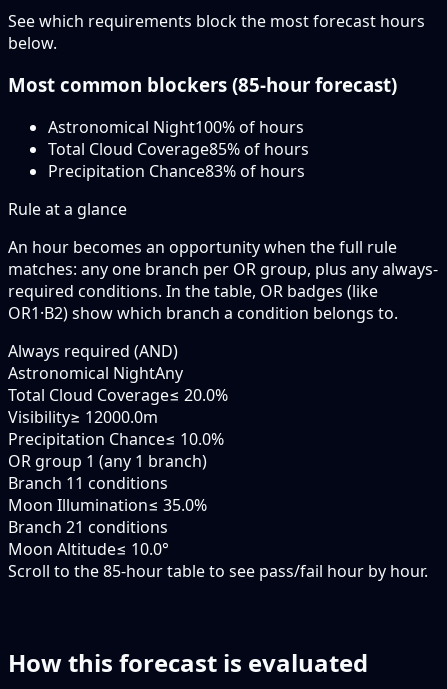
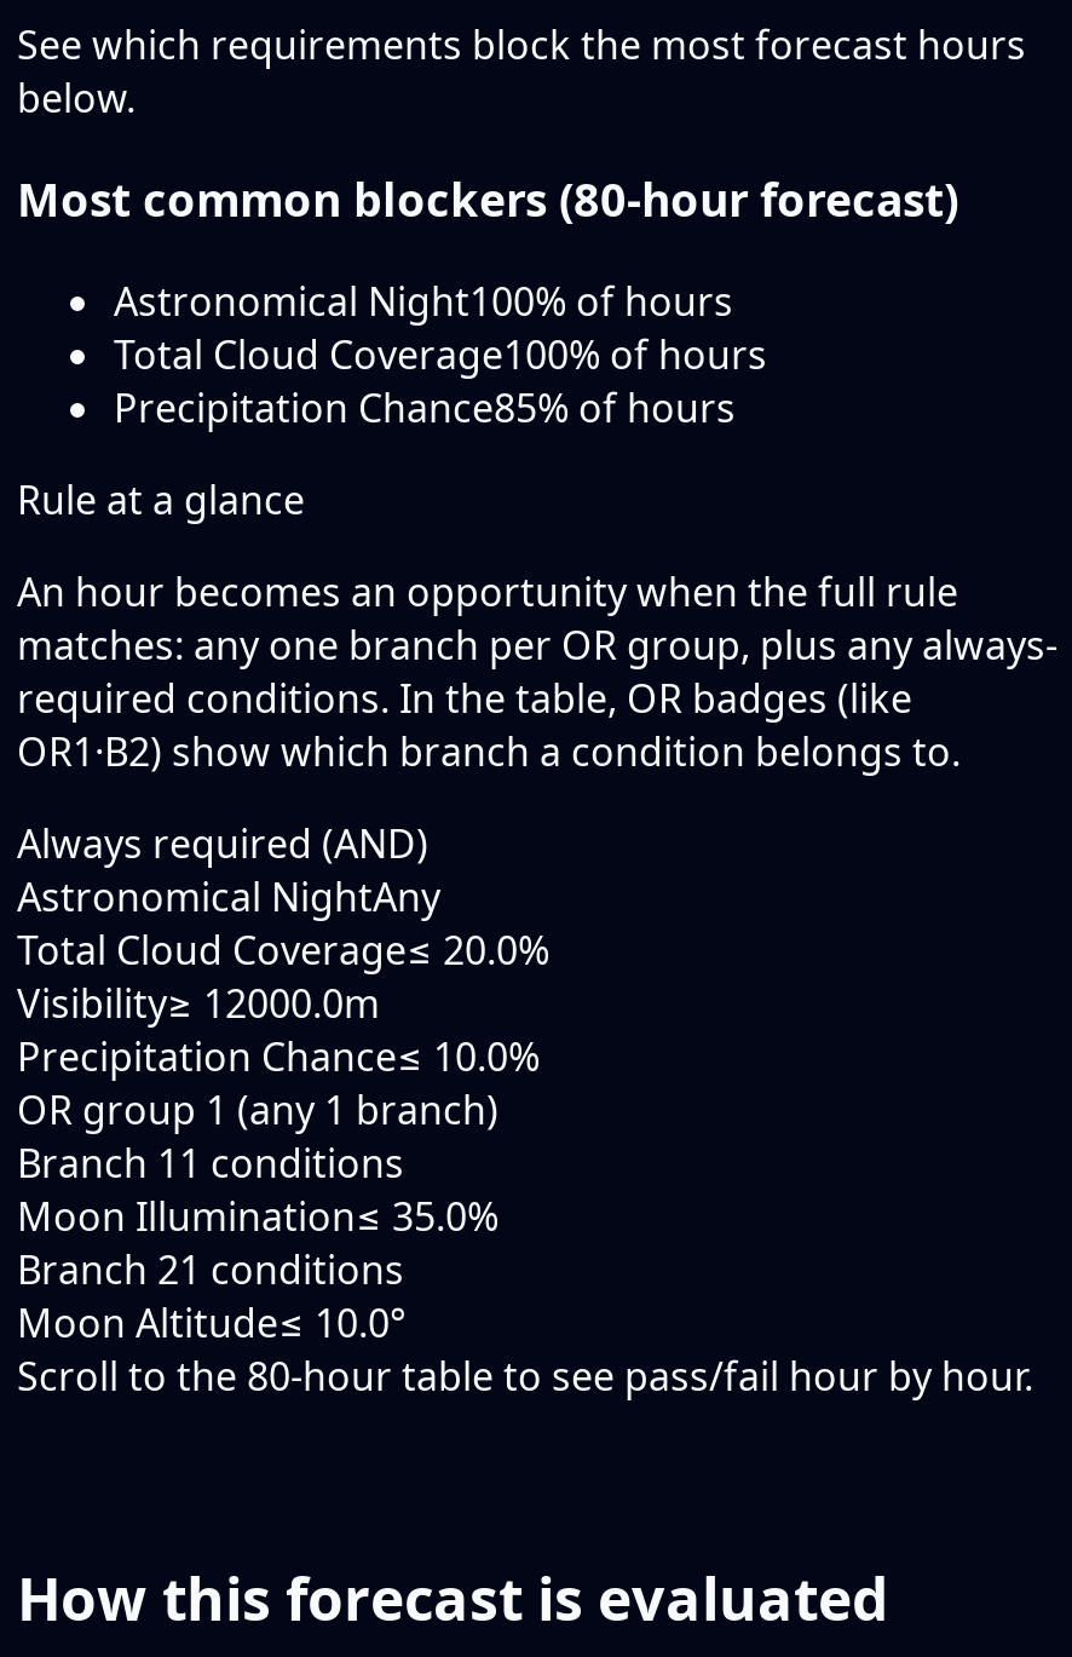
[8,72,397,97] Most common blockers (85-hour forecast) -> [17,169,958,229] Most common blockers (80-hour forecast)
[48,138,309,160] Total Cloud Coverage85% of hours -> [114,328,767,381] Total Cloud Coverage100% of hours
[48,160,305,182] Precipitation Chance83% of hours -> [114,381,736,435] Precipitation Chance85% of hours
[8,560,428,582] Scroll to the 85-hour table to see pass/fail hour by hour. -> [17,1350,1033,1403] Scroll to the 80-hour table to see pass/fail hour by hour.

